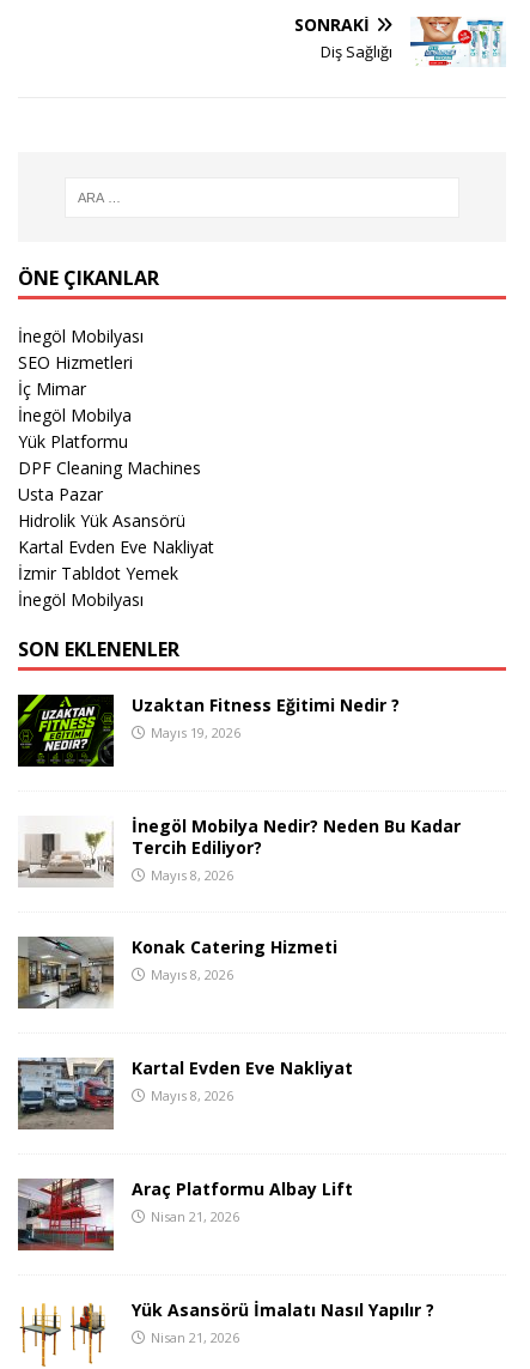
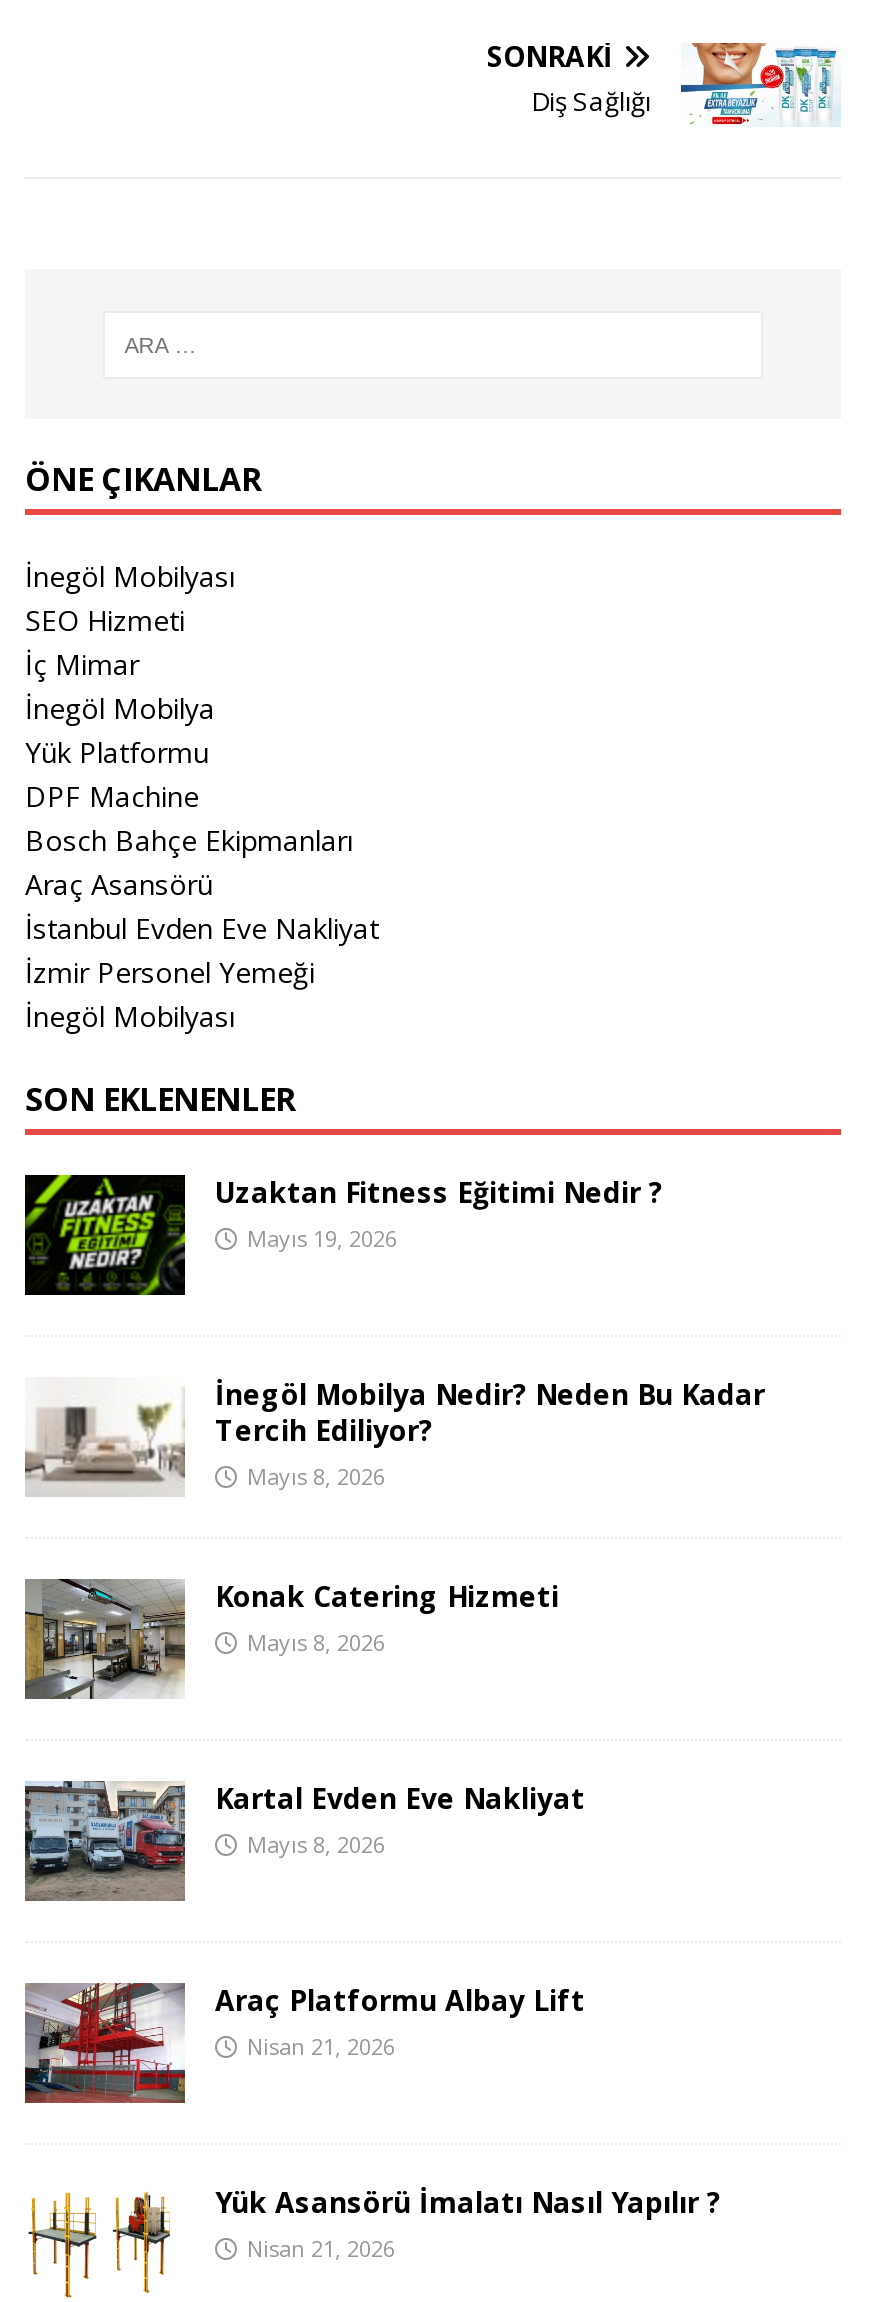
[18,351,133,374] SEO Hizmetleri -> [25,601,185,639] SEO Hizmeti
[18,456,214,584] DPF Cleaning Machines | Usta Pazar | Hidrolik Yük Asansörü | Kartal Evden Eve Nakliyat | İzmir Tabldot Yemek -> [25,777,379,991] DPF Machine | Bosch Bahçe Ekipmanları | Araç Asansörü | İstanbul Evden Eve Nakliyat | İzmir Personel Yemeği

